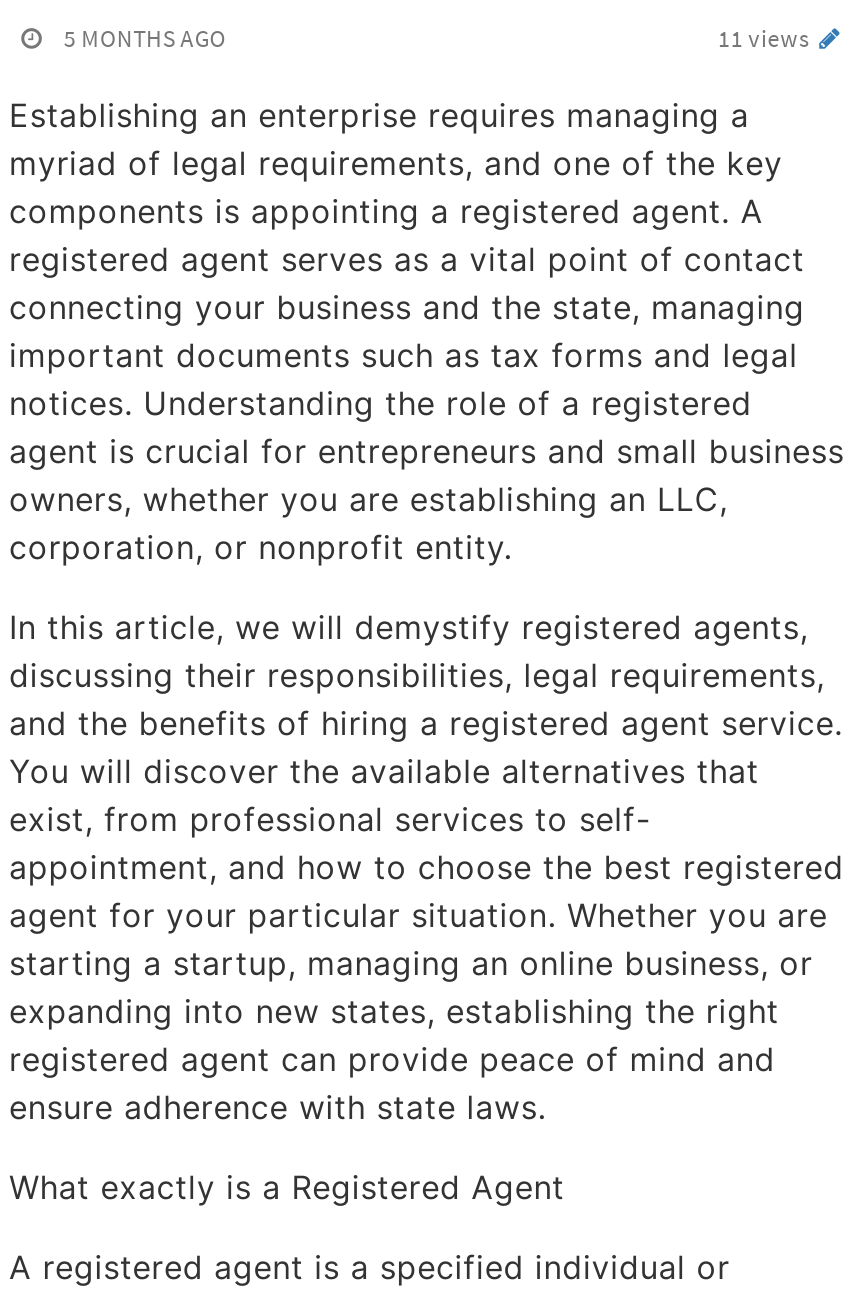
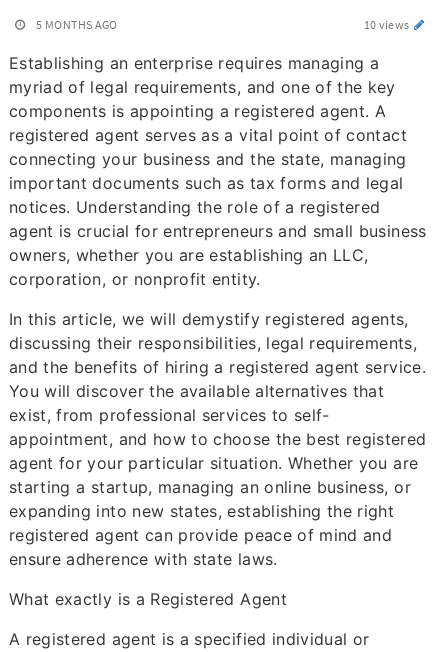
[718,23,814,53] 11 views -> [363,17,412,32] 10 views

